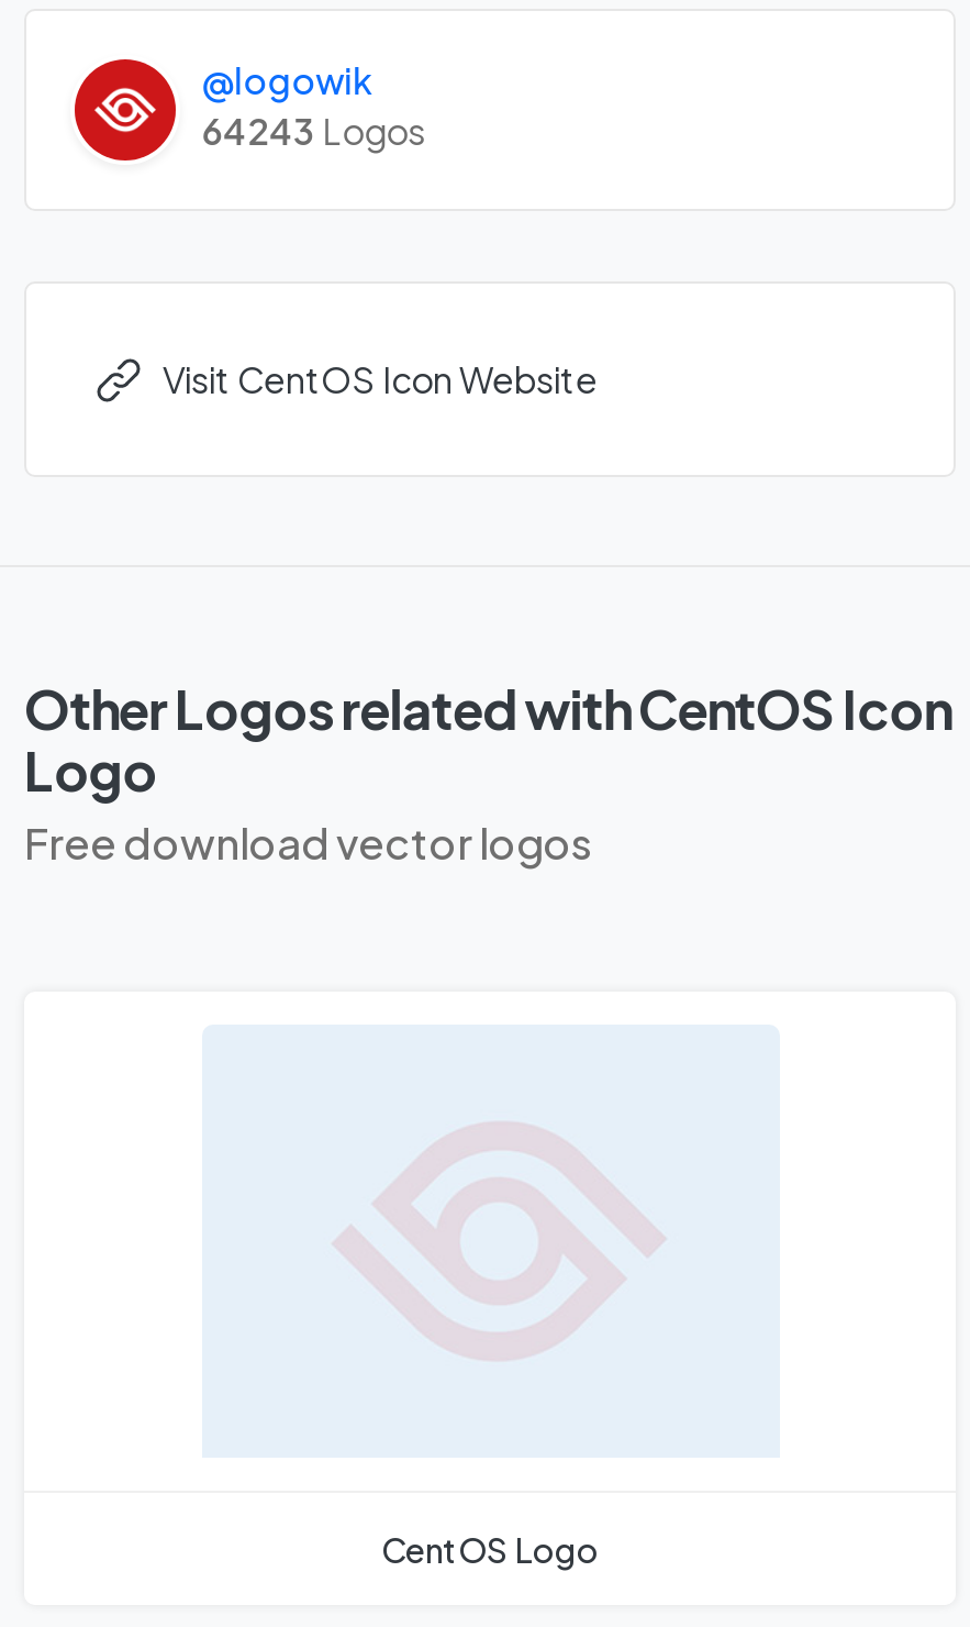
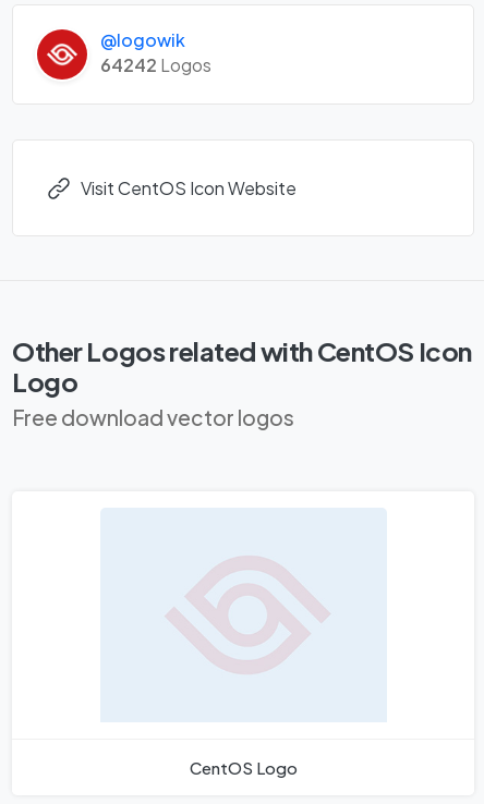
[201,108,425,155] 64243 Logos -> [100,54,211,77] 64242 Logos

